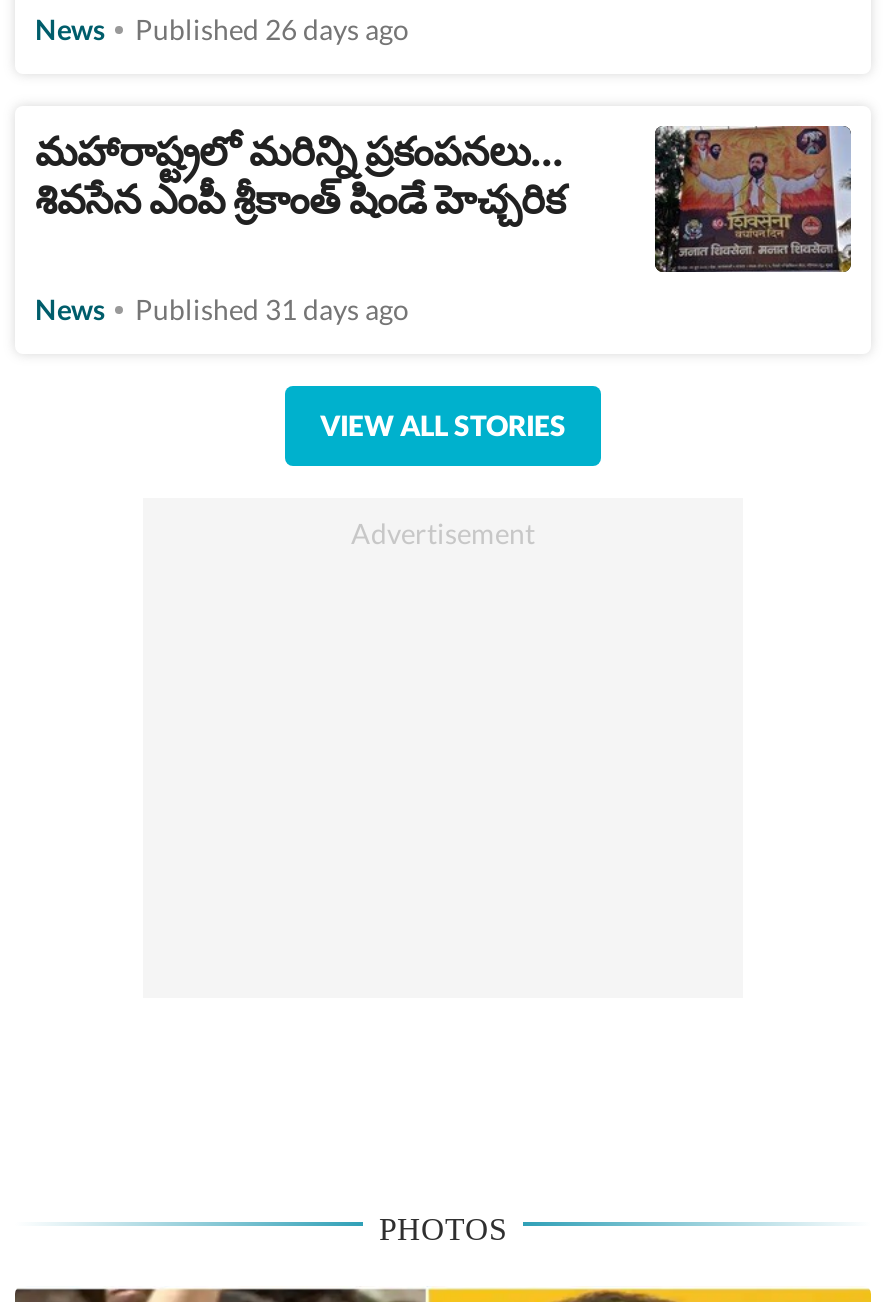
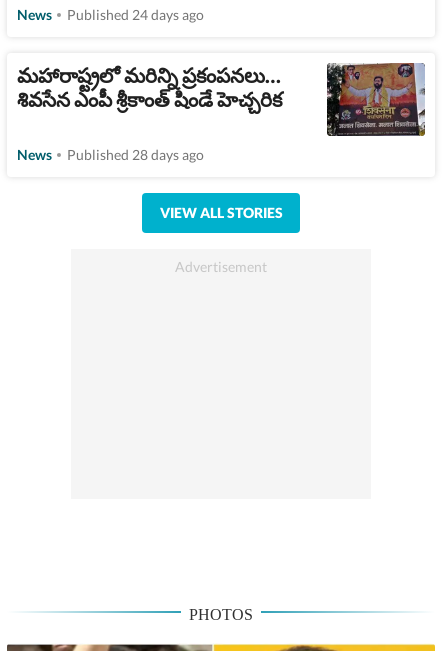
[135,12,409,46] Published 26 days ago -> [67,6,204,23] Published 24 days ago
[135,292,409,326] Published 31 days ago -> [67,146,204,163] Published 28 days ago

